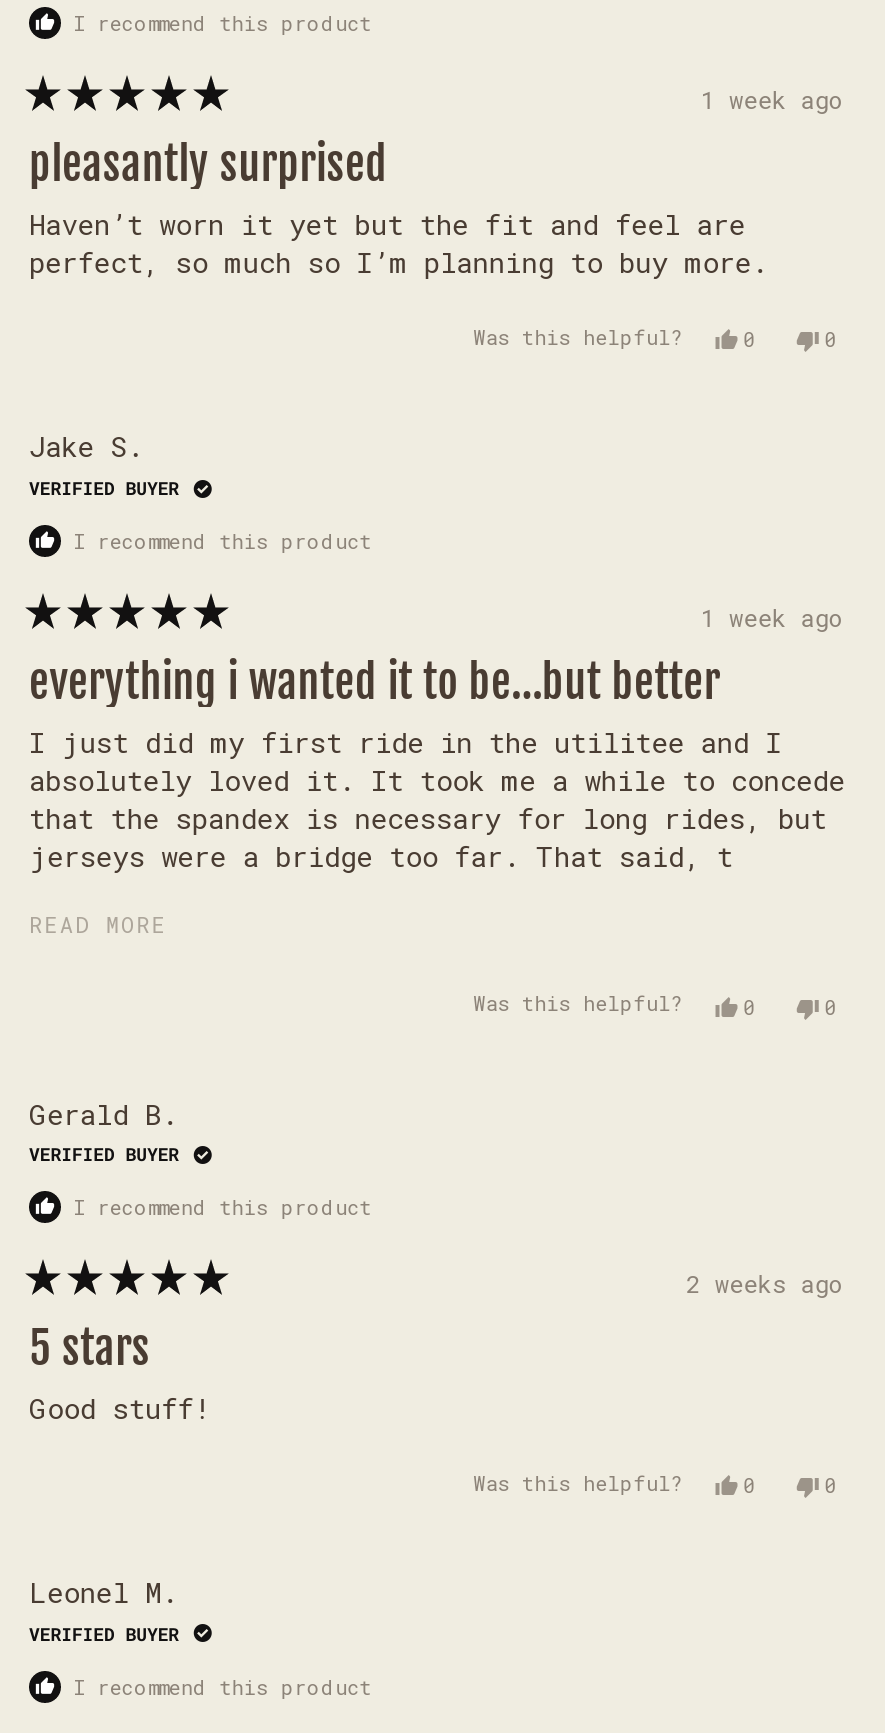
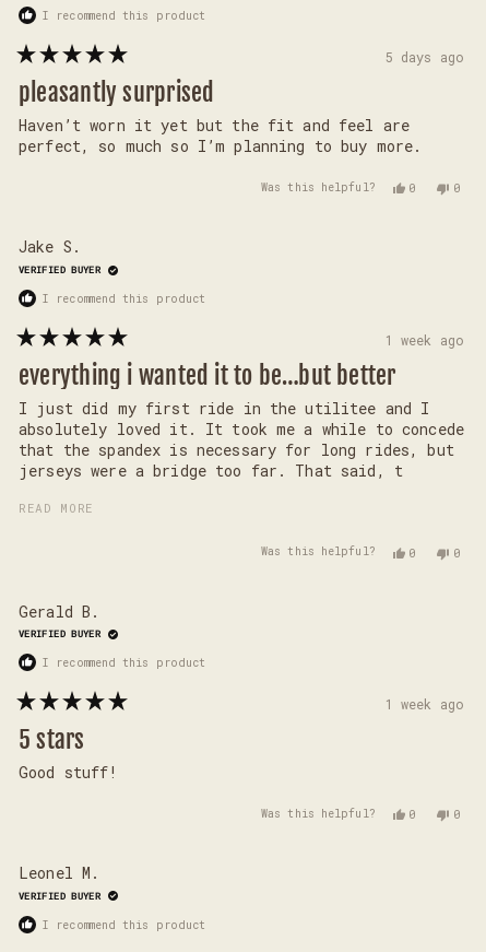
[701,84,845,116] 1 week ago -> [385,49,464,66] 5 days ago
[686,1267,845,1299] 2 weeks ago -> [385,695,464,713] 1 week ago

